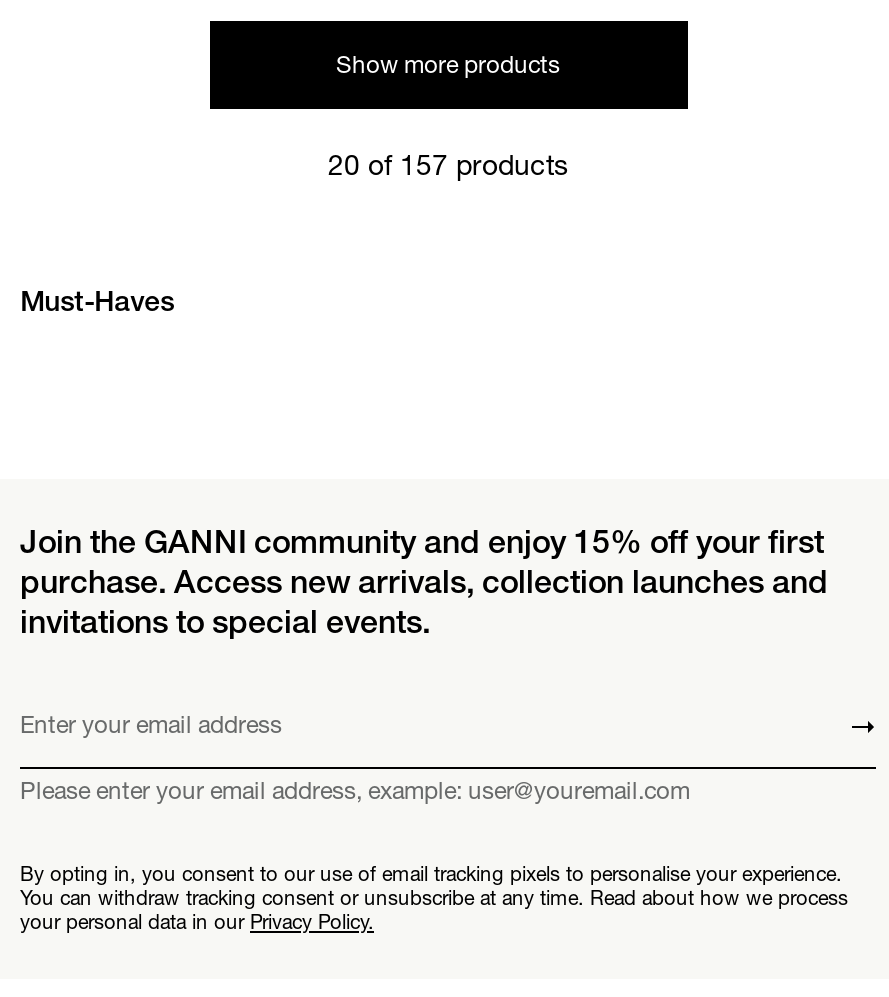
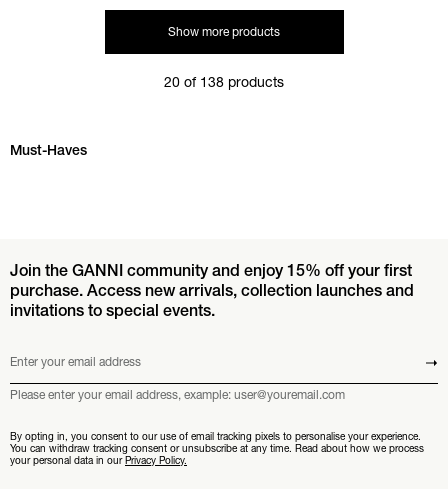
[328,147,568,183] 20 of 157 products -> [164,73,284,91] 20 of 138 products

